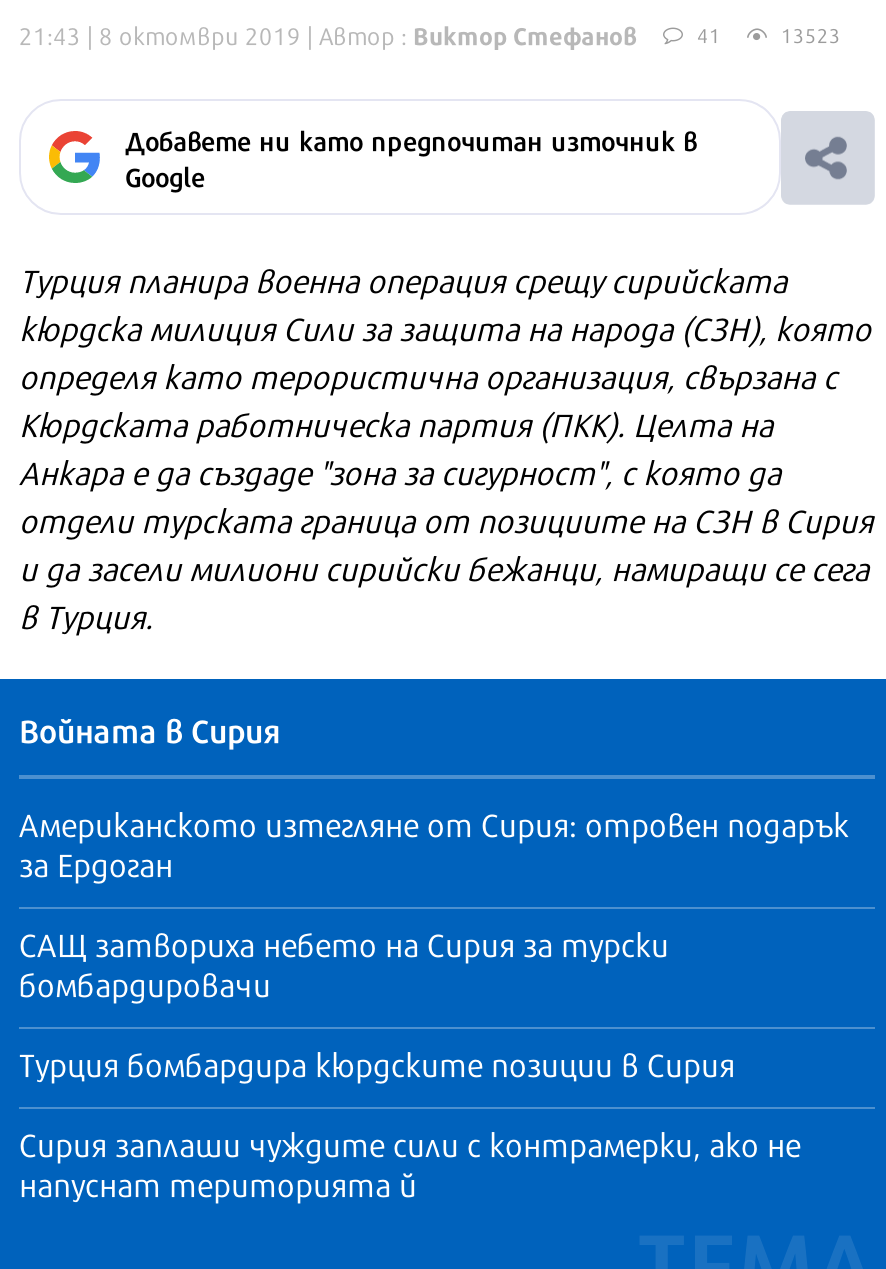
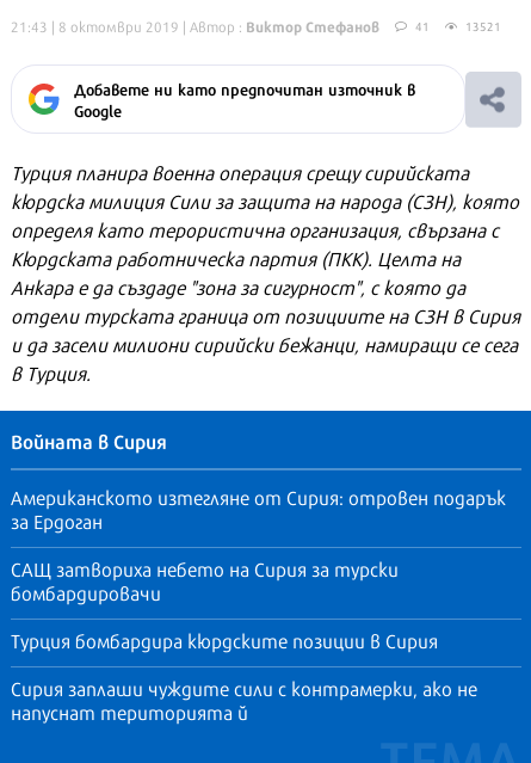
[781,19,841,49] 13523 -> [465,17,501,35] 13521

